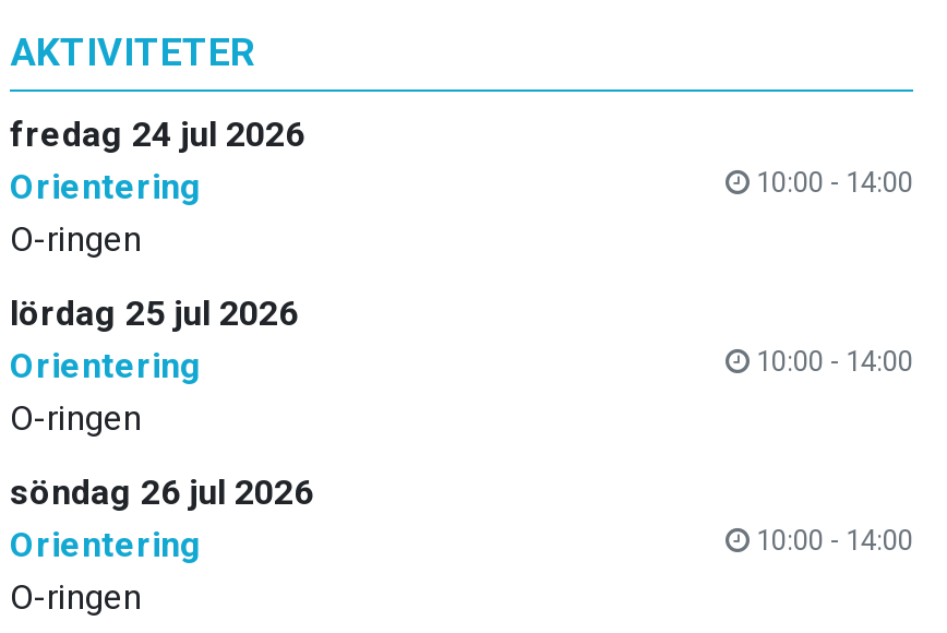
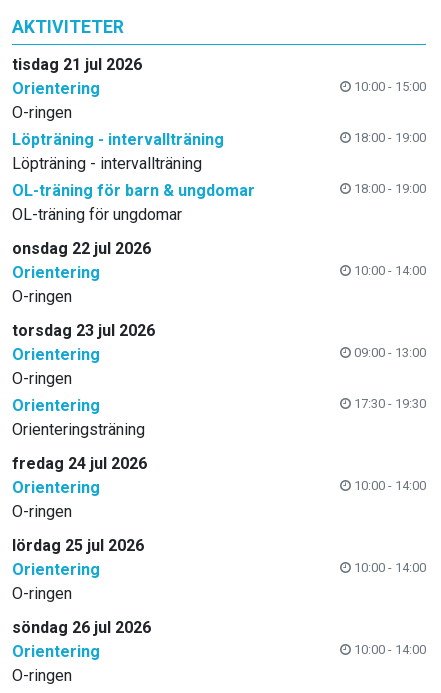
none -> [12,55,426,439] tisdag 21 jul 2026 | Orientering | 10:00 - 15:00 | O-ringen | Löpträning - intervallträning | 18:00 - 19:00 | Löpträning - intervallträning | OL-träning för barn & ungdomar | 18:00 - 19:00 | OL-träning för ungdomar | onsdag 22 jul 2026 | Orientering | 10:00 - 14:00 | O-ringen | torsdag 23 jul 2026 | Orientering | 09:00 - 13:00 | O-ringen | Orientering | 17:30 - 19:30 | Orienteringsträning

